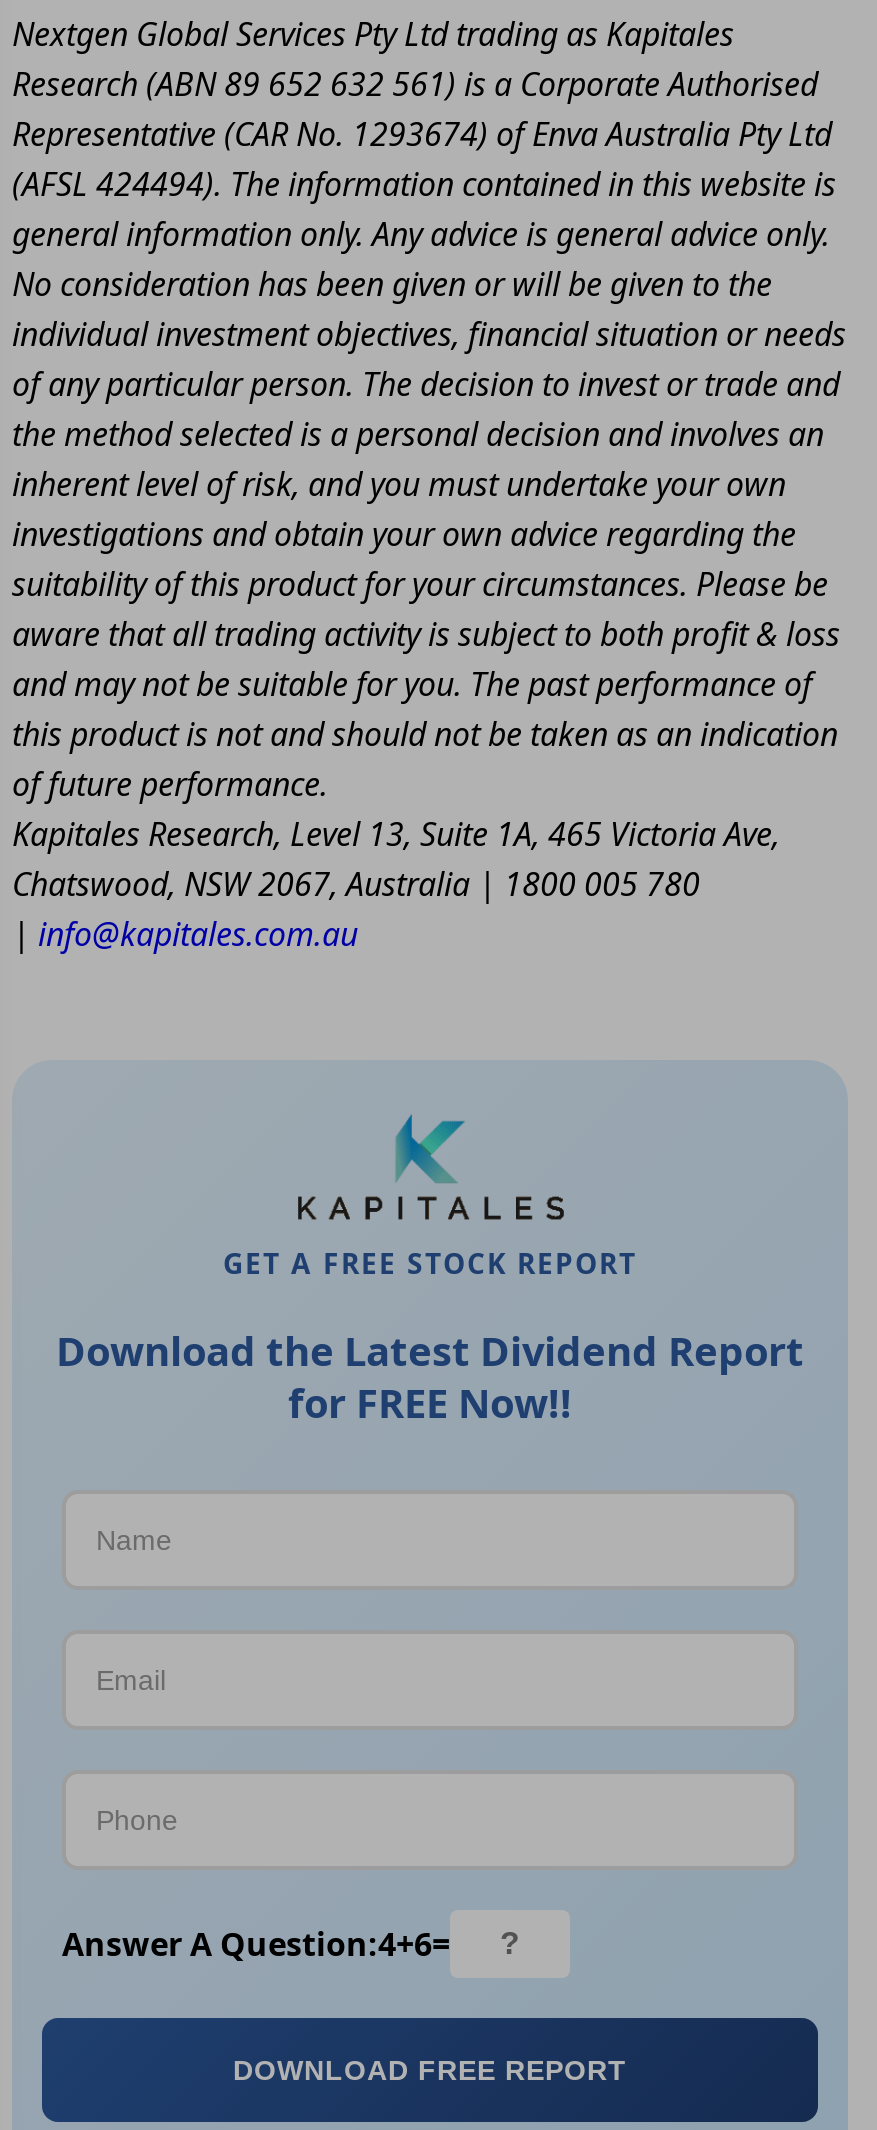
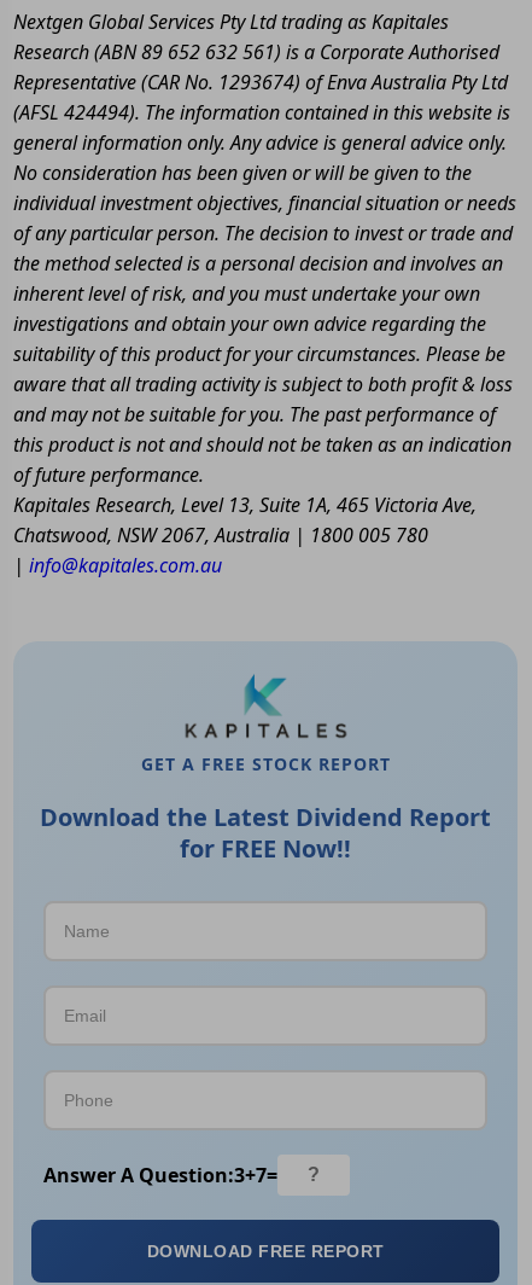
[62,1921,450,1965] Answer A Question:4+6= -> [43,1161,277,1188] Answer A Question:3+7=

